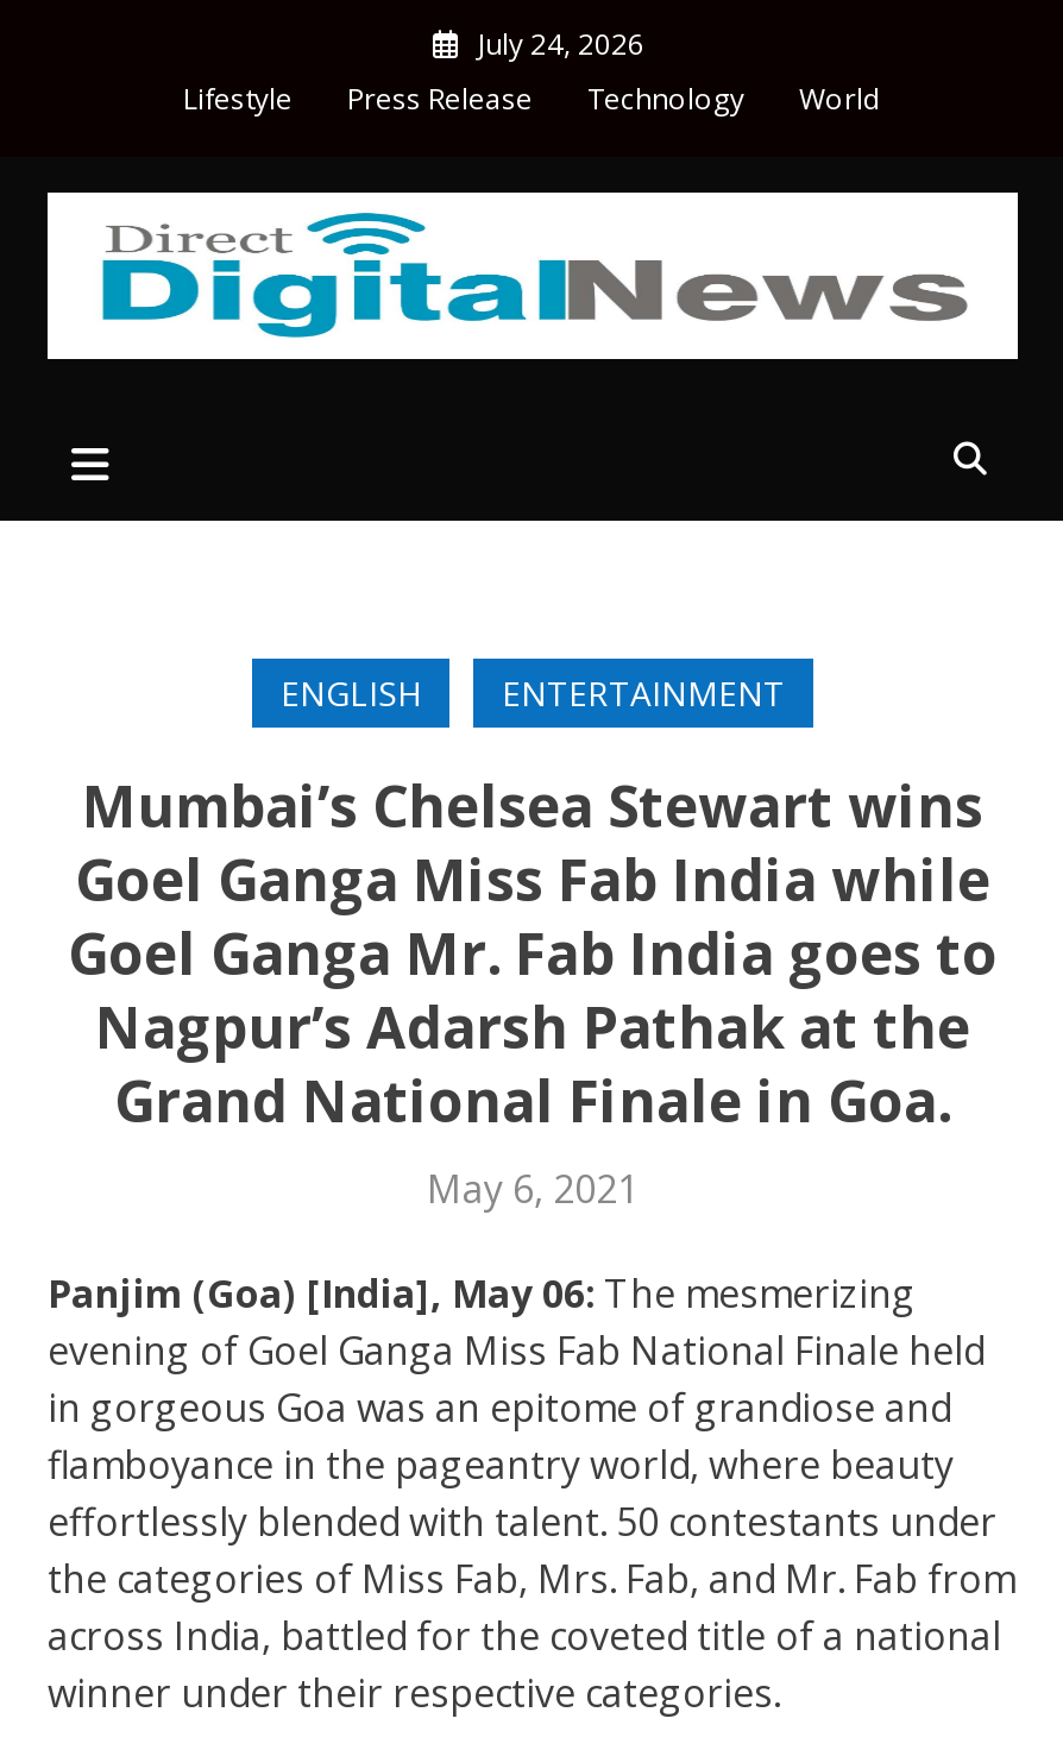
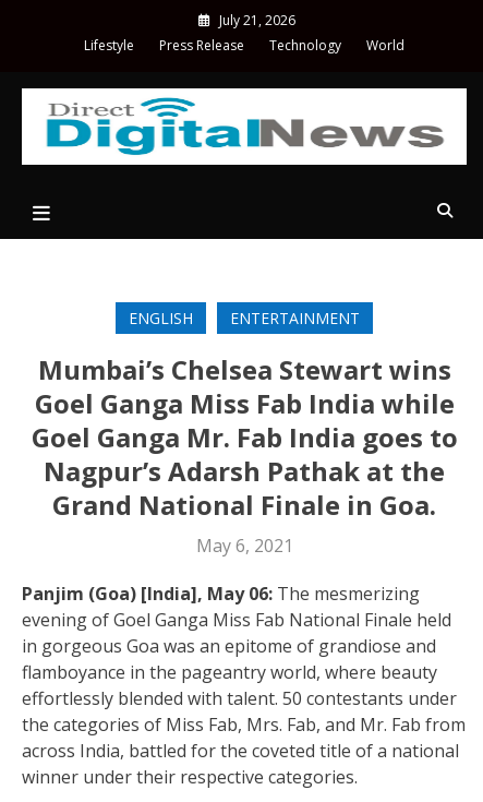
[471,24,644,64] July 24, 2026 -> [216,11,295,29] July 21, 2026

